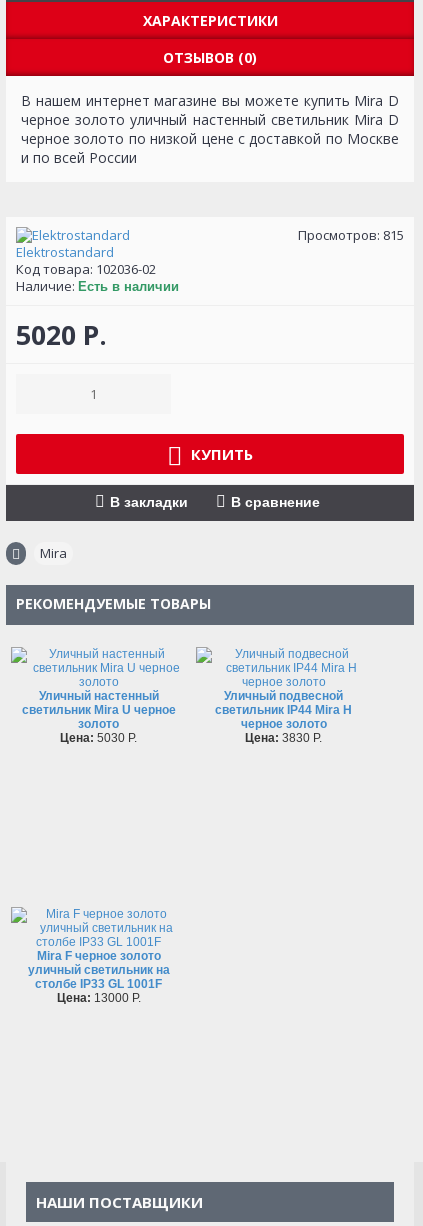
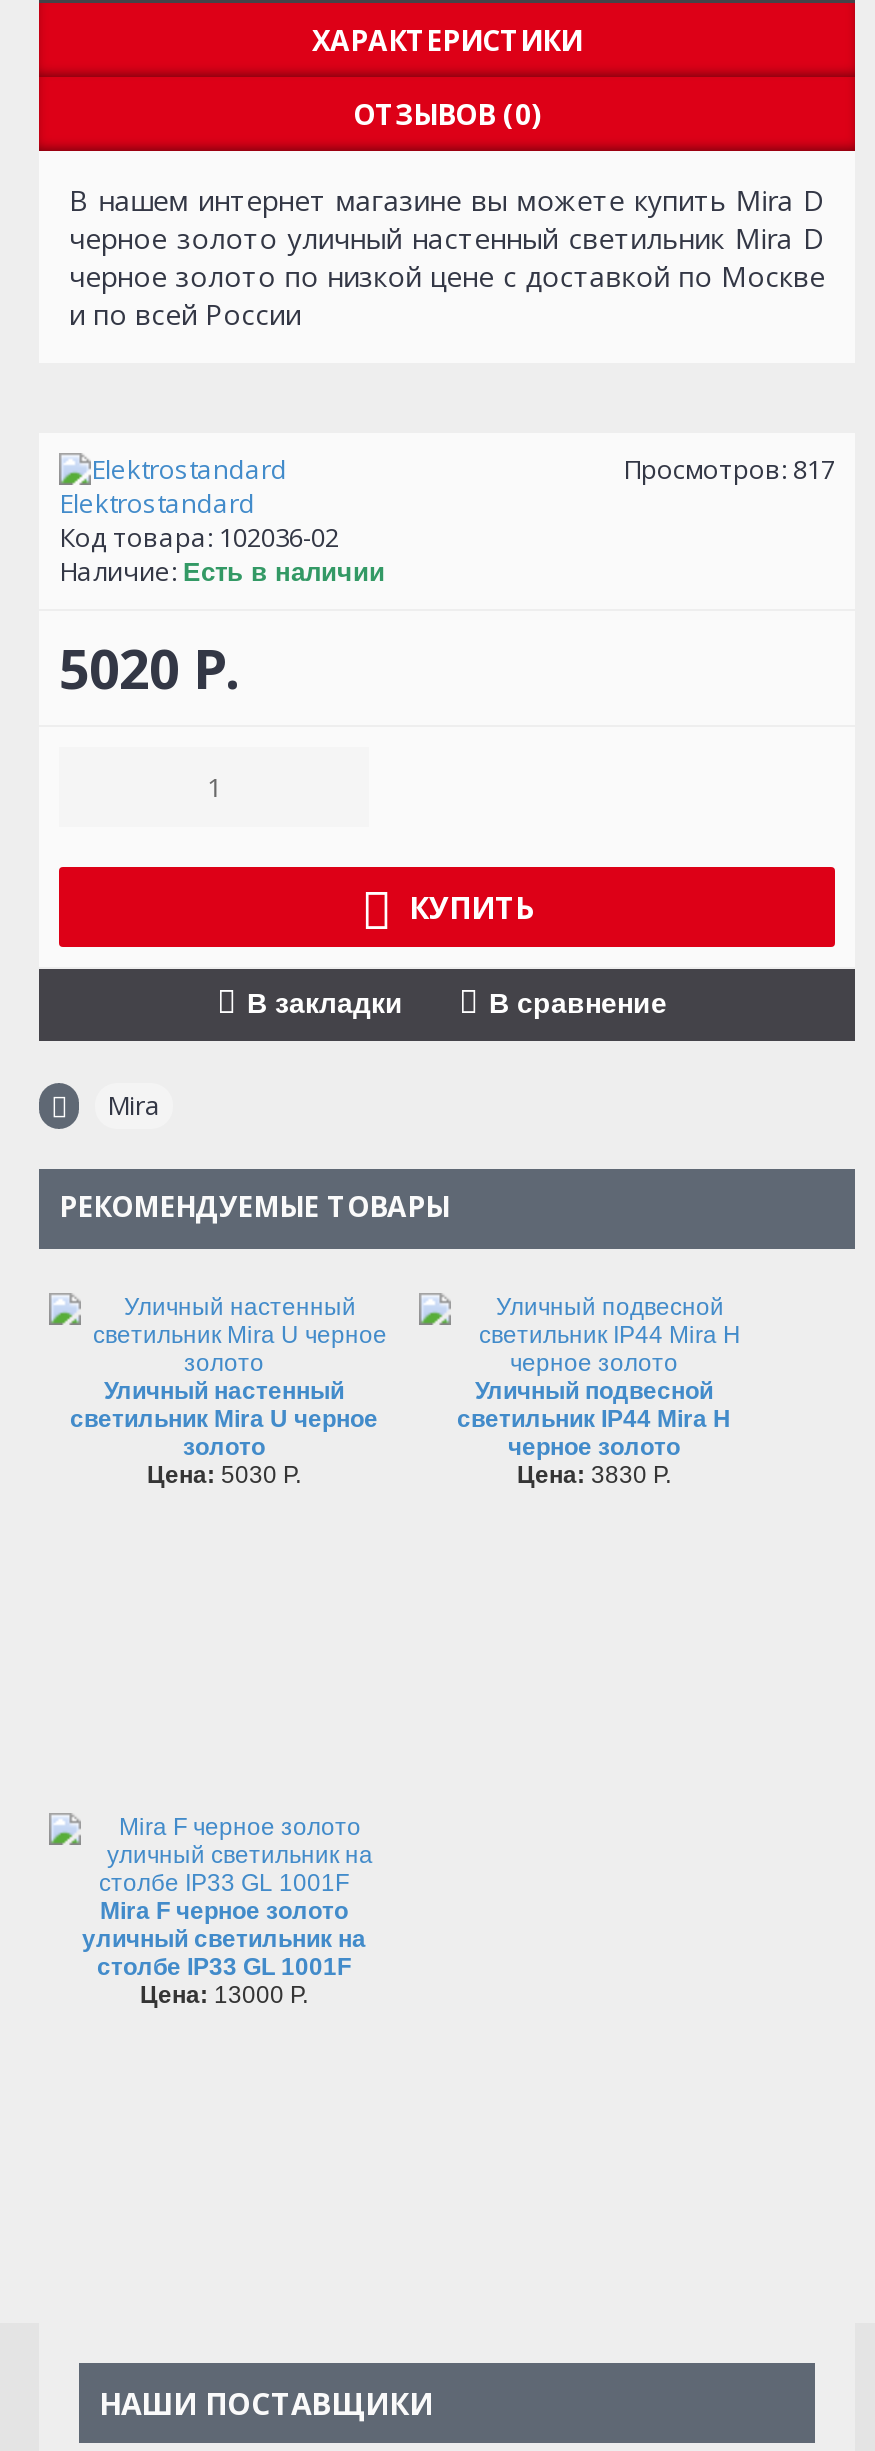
[298,226,404,244] Просмотров: 815 -> [623,451,835,487] Просмотров: 817

